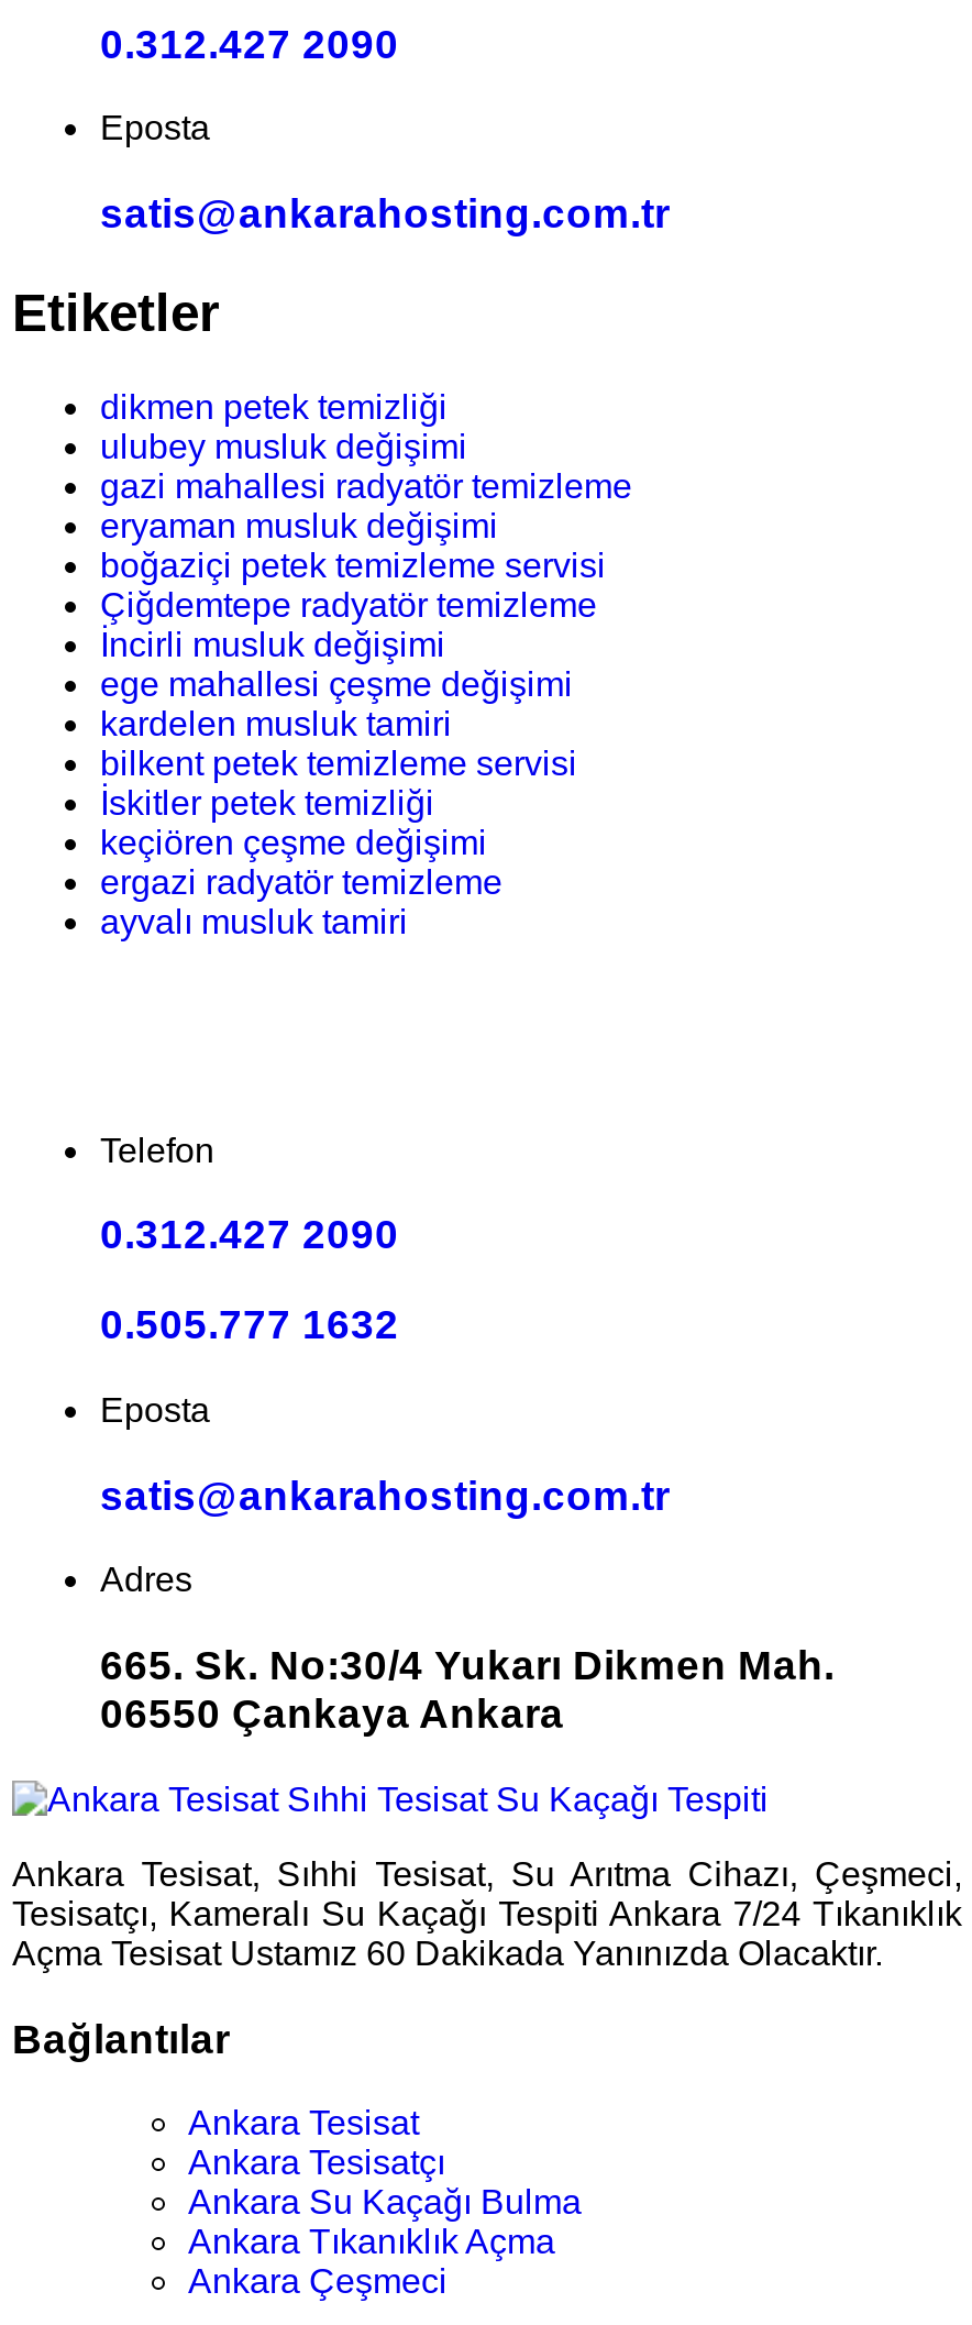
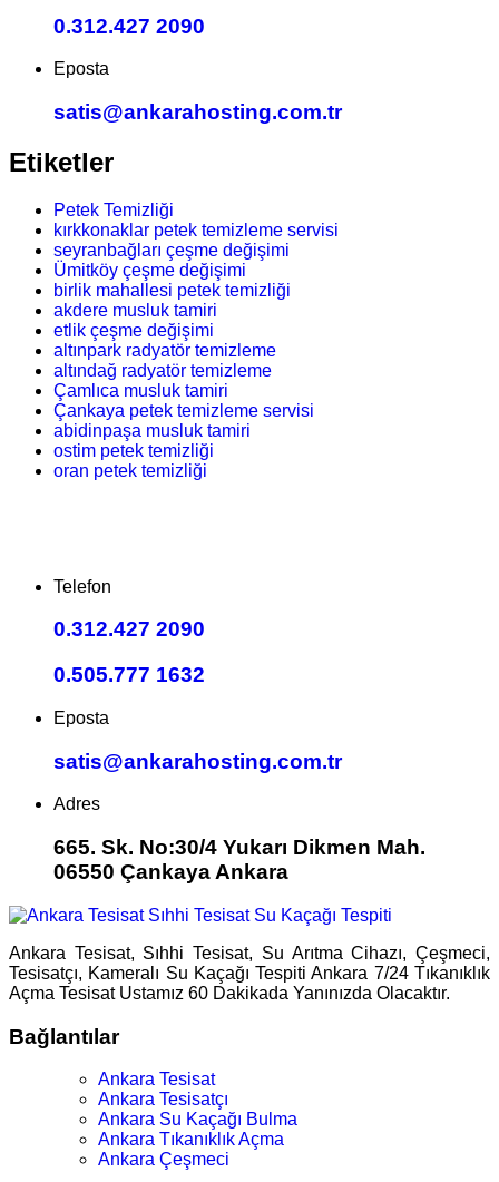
[100,388,632,940] dikmen petek temizliği | ulubey musluk değişimi | gazi mahallesi radyatör temizleme | eryaman musluk değişimi | boğaziçi petek temizleme servisi | Çiğdemtepe radyatör temizleme | İncirli musluk değişimi | ege mahallesi çeşme değişimi | kardelen musluk tamiri | bilkent petek temizleme servisi | İskitler petek temizliği | keçiören çeşme değişimi | ergazi radyatör temizleme | ayvalı musluk tamiri -> [53,200,339,480] Petek Temizliği | kırkkonaklar petek temizleme servisi | seyranbağları çeşme değişimi | Ümitköy çeşme değişimi | birlik mahallesi petek temizliği | akdere musluk tamiri | etlik çeşme değişimi | altınpark radyatör temizleme | altındağ radyatör temizleme | Çamlıca musluk tamiri | Çankaya petek temizleme servisi | abidinpaşa musluk tamiri | ostim petek temizliği | oran petek temizliği

